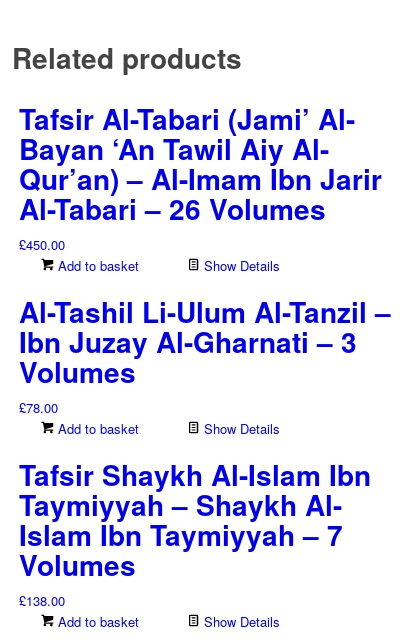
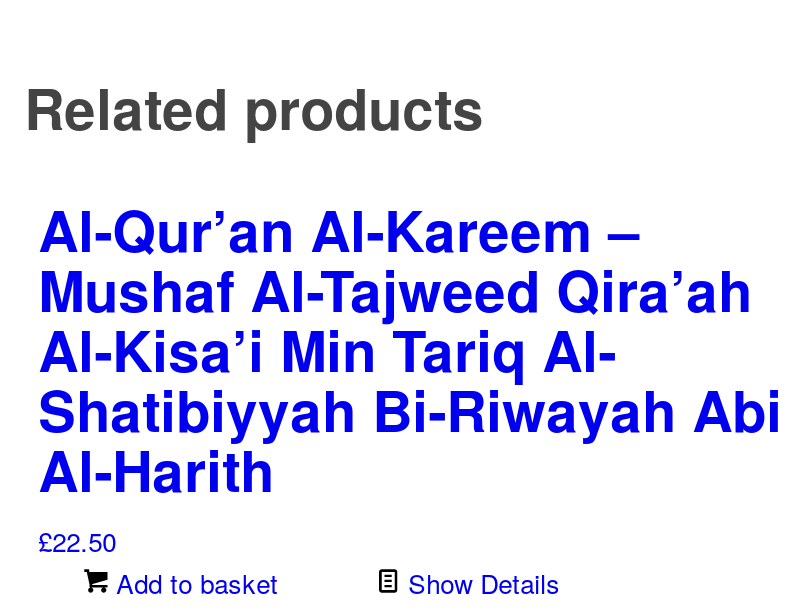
[19,98,391,610] Tafsir Al-Tabari (Jami’ Al- | Bayan ‘An Tawil Aiy Al- | Qur’an) – Al-Imam Ibn Jarir | Al-Tabari – 26 Volumes | £450.00 | Add to basket | Show Details | Al-Tashil Li-Ulum Al-Tanzil – | Ibn Juzay Al-Gharnati – 3 | Volumes | £78.00 | Add to basket | Show Details | Tafsir Shaykh Al-Islam Ibn | Taymiyyah – Shaykh Al- | Islam Ibn Taymiyyah – 7 | Volumes | £138.00 -> [38,189,782,561] Al-Qur’an Al-Kareem – | Mushaf Al-Tajweed Qira’ah | Al-Kisa’i Min Tariq Al- | Shatibiyyah Bi-Riwayah Abi | Al-Harith | £22.50

